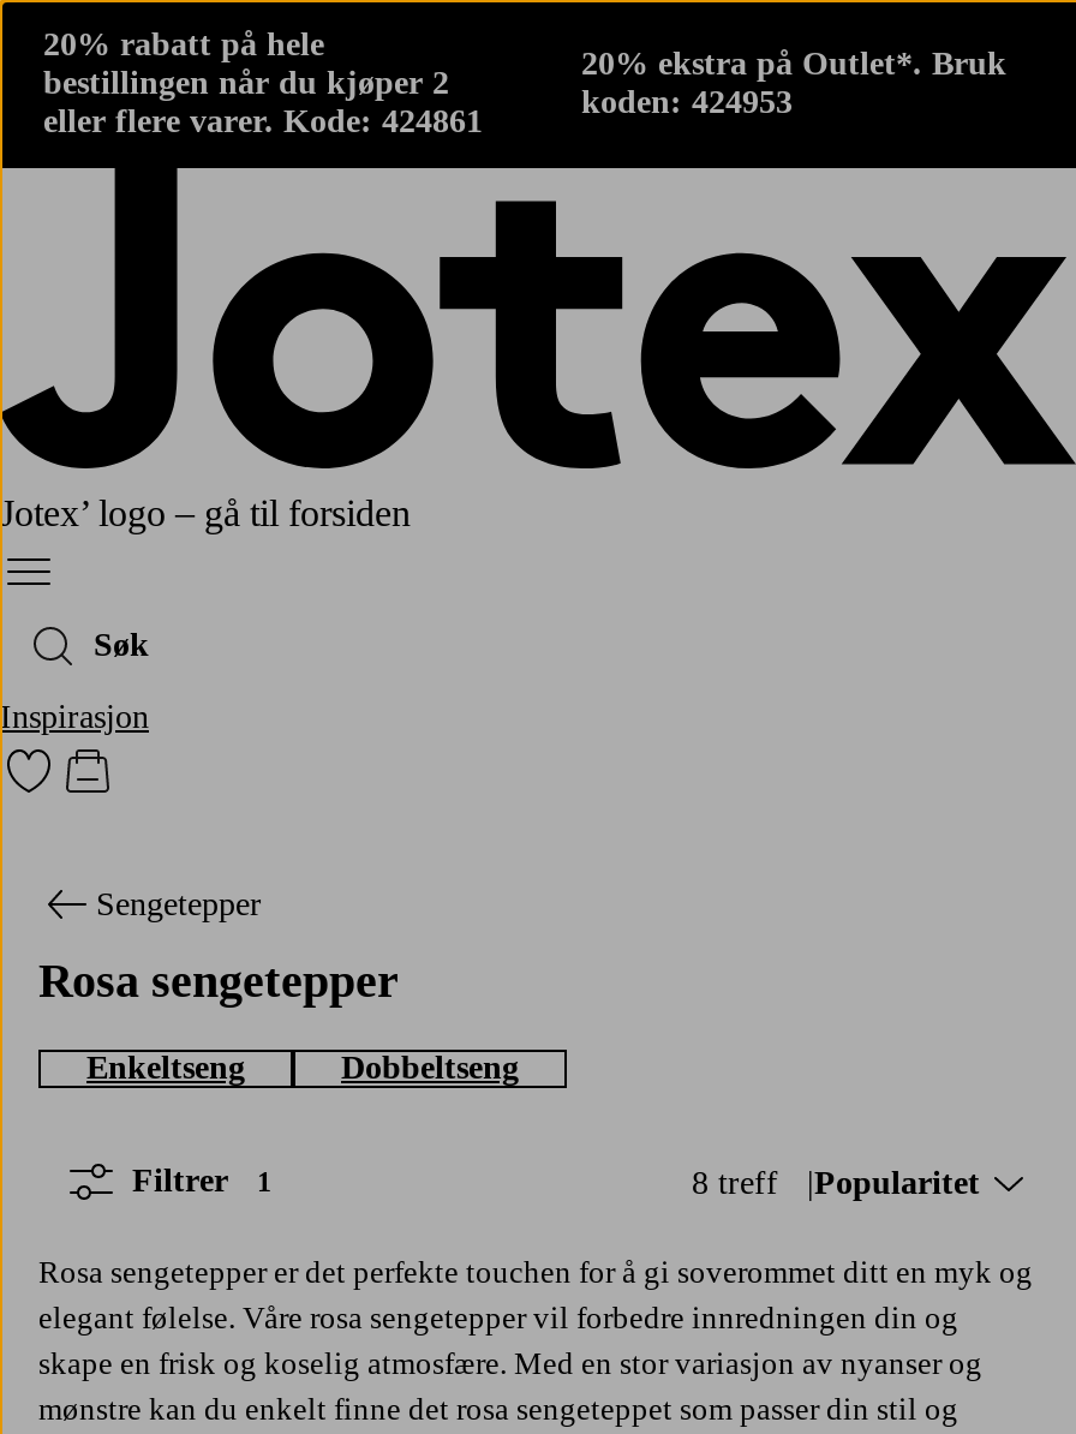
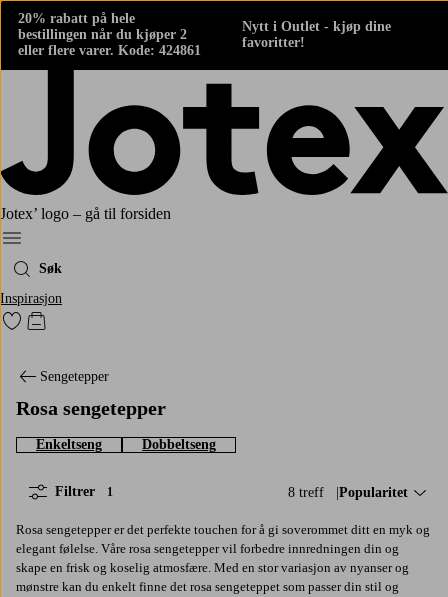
[581,46,1006,120] 20% ekstra på Outlet*. Bruk | koden: 424953 -> [242,19,391,50] Nytt i Outlet - kjøp dine | favoritter!

